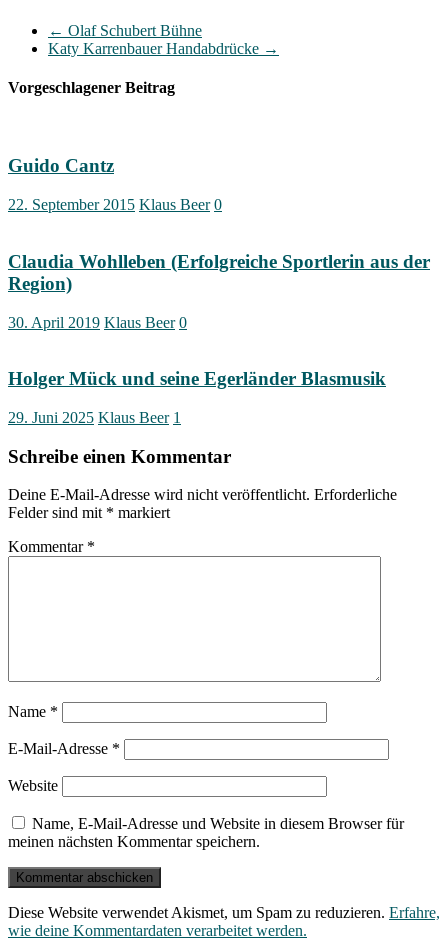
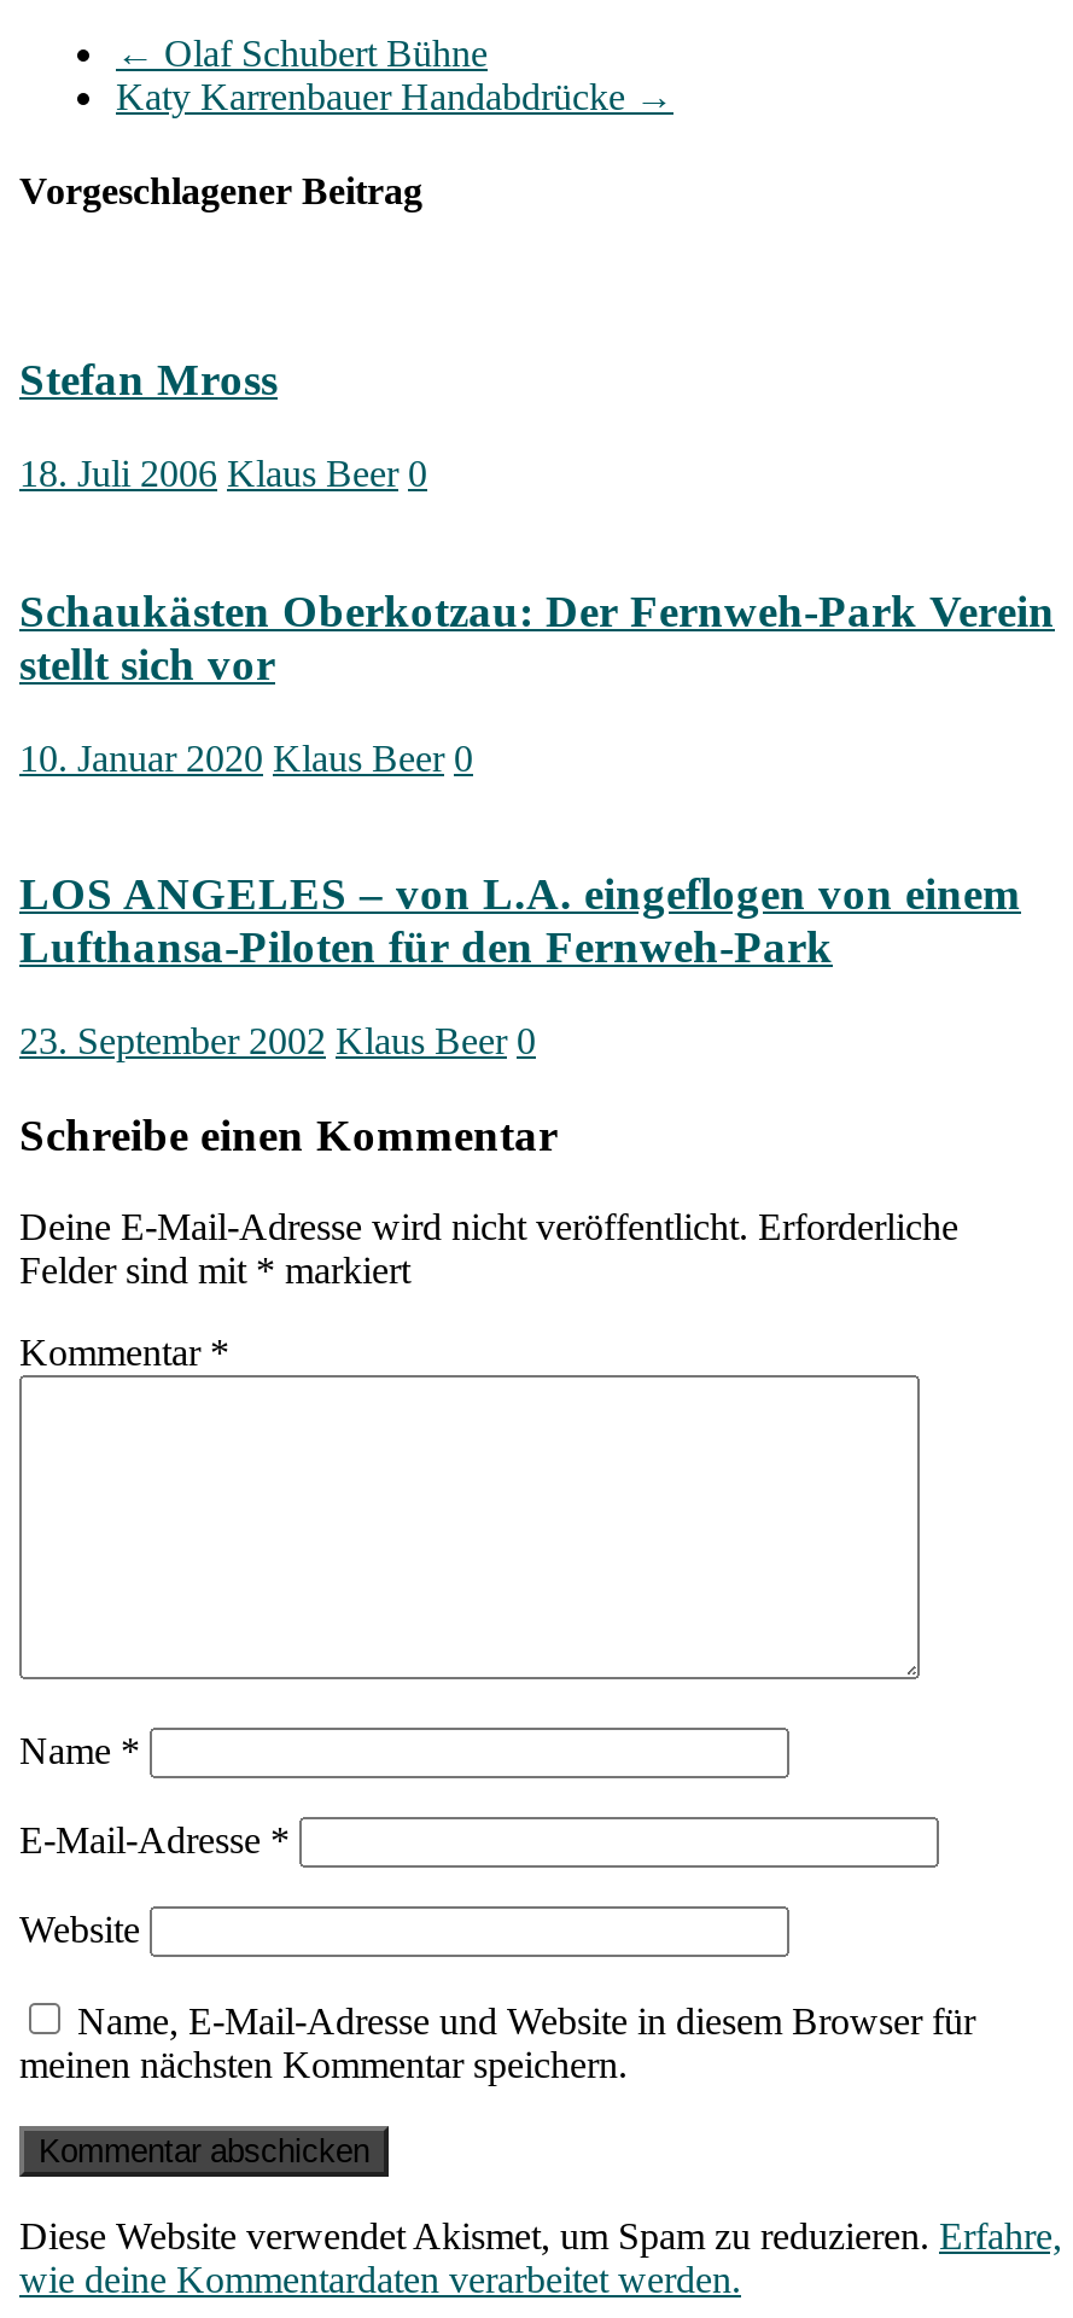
[8,155,114,176] Guido Cantz -> [19,355,278,405] Stefan Mross
[8,196,222,213] 22. September 2015 Klaus Beer 0 -> [19,453,427,494] 18. Juli 2006 Klaus Beer 0
[8,251,430,294] Claudia Wohlleben (Erfolgreiche Sportlerin aus der | Region) -> [19,585,1055,689] Schaukästen Oberkotzau: Der Fernweh-Park Verein | stellt sich vor
[8,314,187,331] 30. April 2019 Klaus Beer 0 -> [19,737,473,778] 10. Januar 2020 Klaus Beer 0
[8,368,386,389] Holger Mück und seine Egerländer Blasmusik -> [19,869,1021,973] LOS ANGELES – von L.A. eingeflogen von einem | Lufthansa-Piloten für den Fernweh-Park
[8,409,181,426] 29. Juni 2025 Klaus Beer 1 -> [19,1020,536,1061] 23. September 2002 Klaus Beer 0

